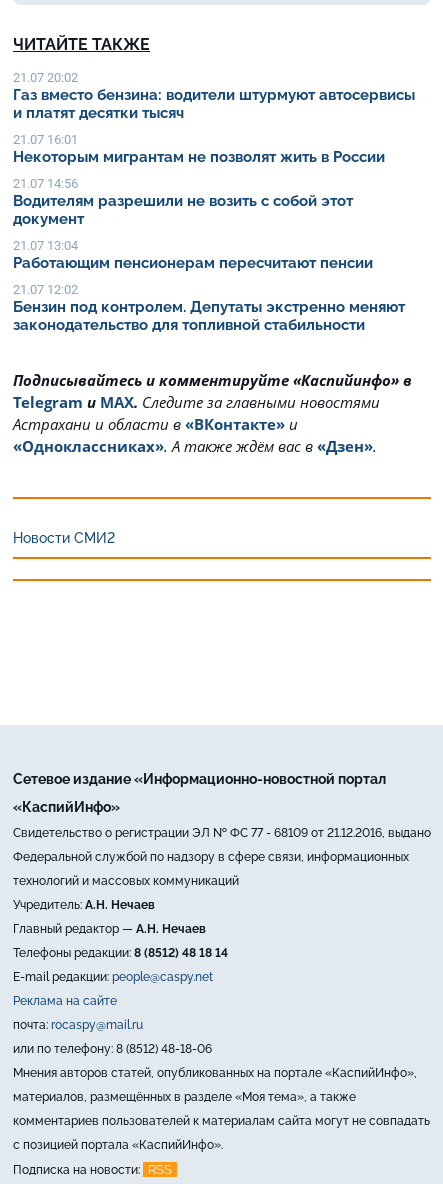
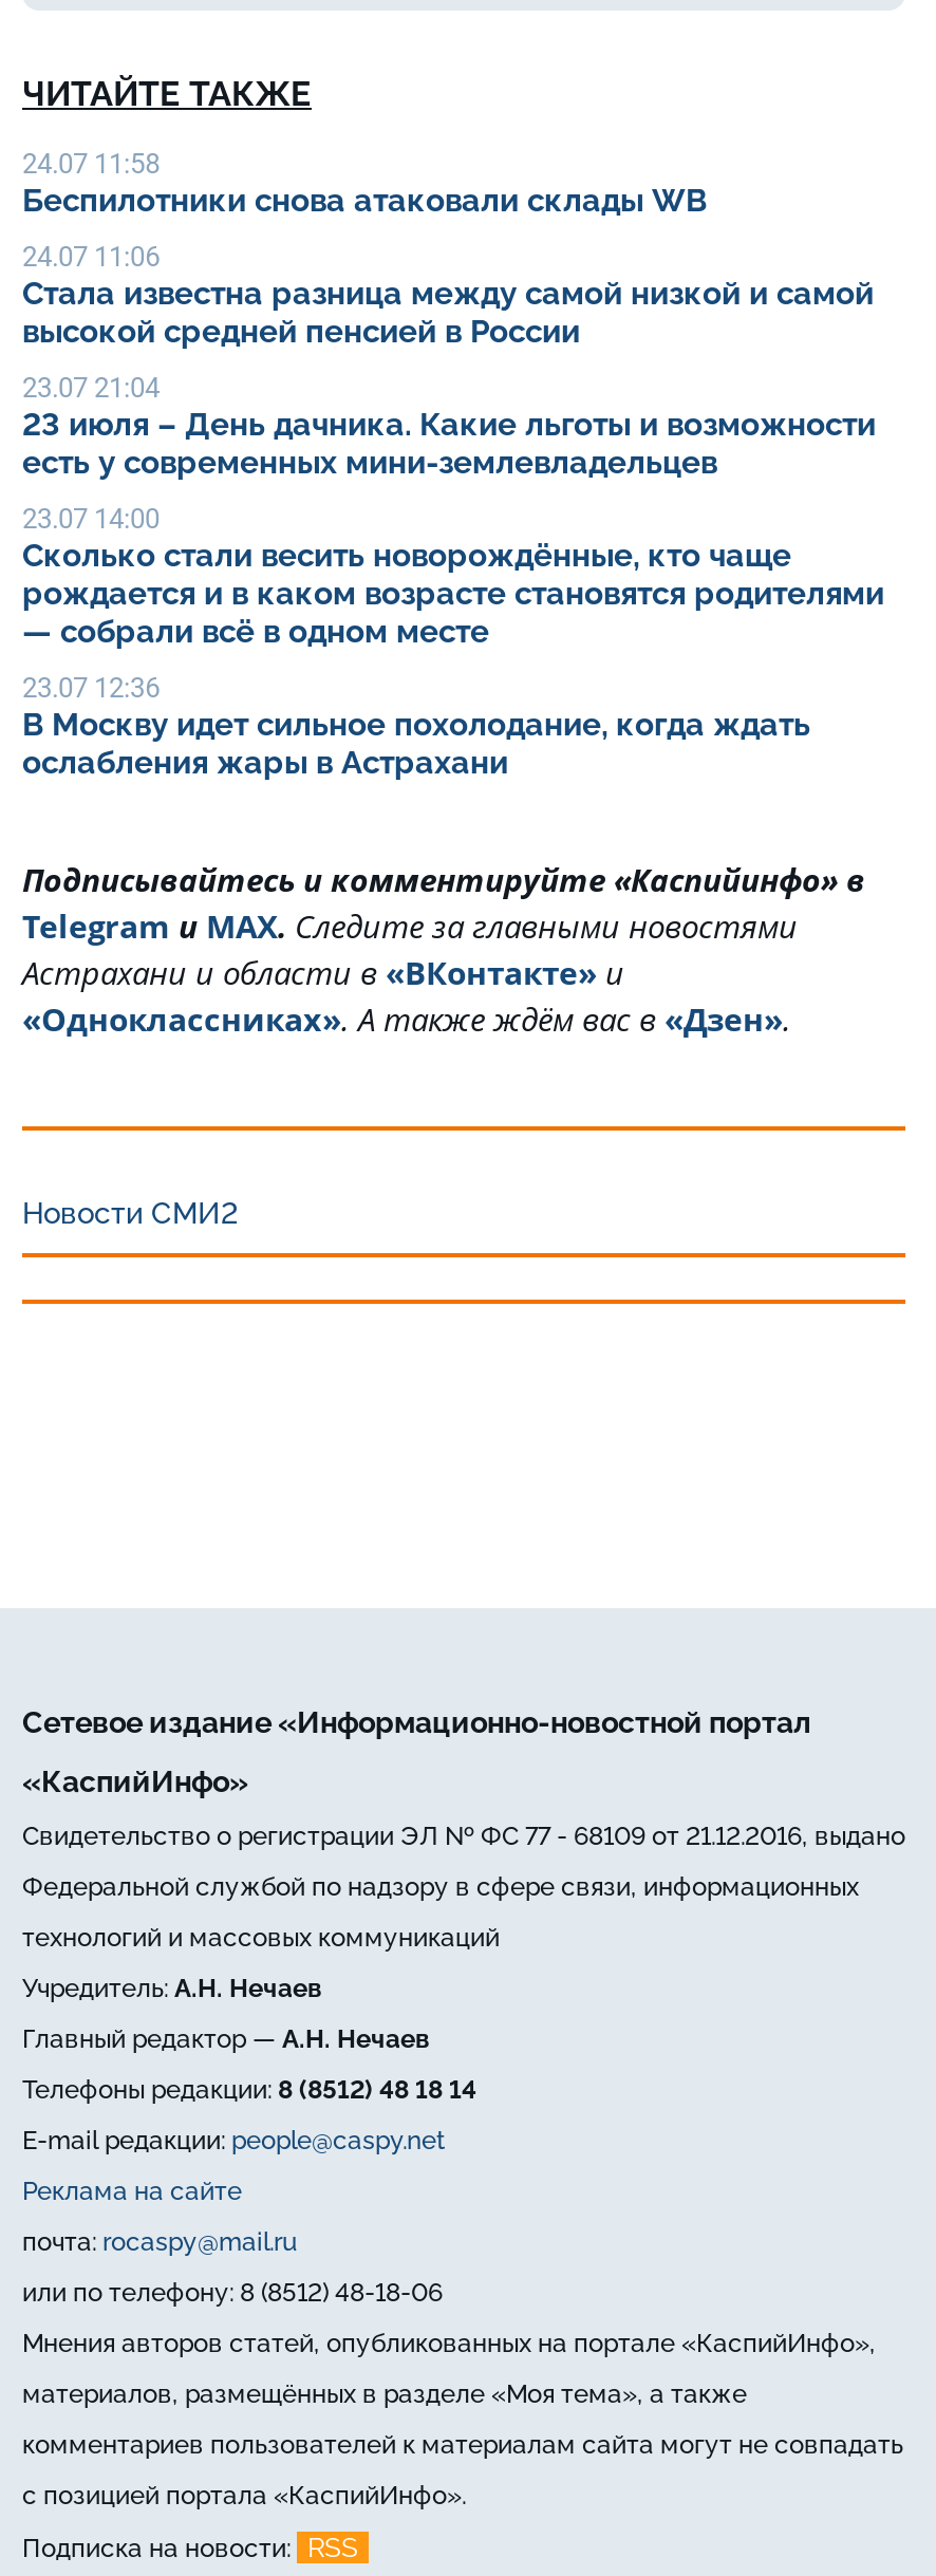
[13,70,415,122] 21.07 20:02 | Газ вместо бензина: водители штурмуют автосервисы | и платят десятки тысяч -> [22,148,707,220] 24.07 11:58 | Беспилотники снова атаковали склады WB
[13,132,389,166] 21.07 16:01 | Некоторым мигрантам не позволят жить в России -> [22,241,874,351] 24.07 11:06 | Стала известна разница между самой низкой и самой | высокой средней пенсией в России
[13,176,353,228] 21.07 14:56 | Водителям разрешили не возить с собой этот | документ -> [22,372,876,482] 23.07 21:04 | 23 июля – День дачника. Какие льготы и возможности | есть у современных мини-землевладельцев
[13,238,377,272] 21.07 13:04 | Работающим пенсионерам пересчитают пенсии -> [22,503,884,651] 23.07 14:00 | Сколько стали весить новорождённые, кто чаще | рождается и в каком возрасте становятся родителями | — собрали всё в одном месте
[13,282,405,334] 21.07 12:02 | Бензин под контролем. Депутаты экстренно меняют | законодательство для топливной стабильности -> [22,672,810,782] 23.07 12:36 | В Москву идет сильное похолодание, когда ждать | ослабления жары в Астрахани

